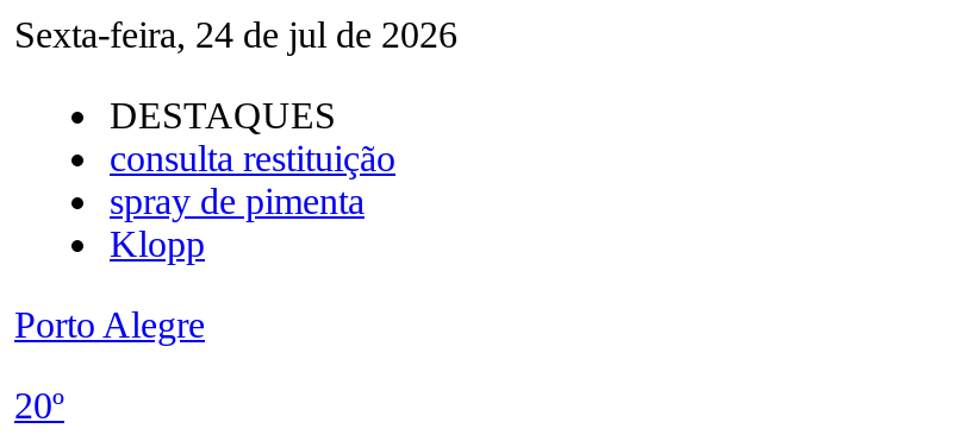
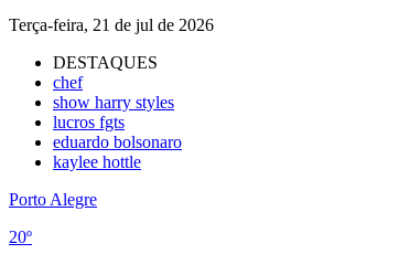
[14,14,457,55] Sexta-feira, 24 de jul de 2026 -> [9,15,214,34] Terça-feira, 21 de jul de 2026
[110,138,395,264] consulta restituição | spray de pimenta | Klopp -> [53,73,182,171] chef | show harry styles | lucros fgts | eduardo bolsonaro | kaylee hottle

